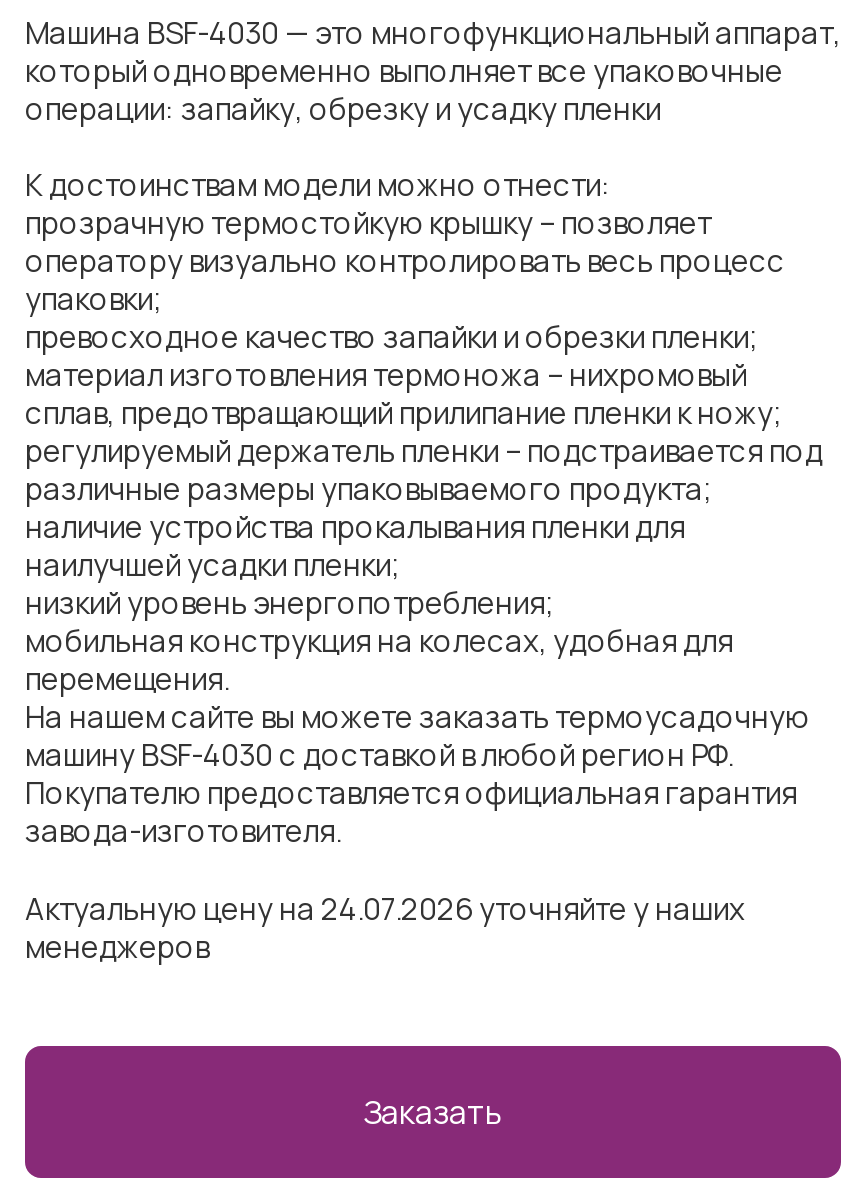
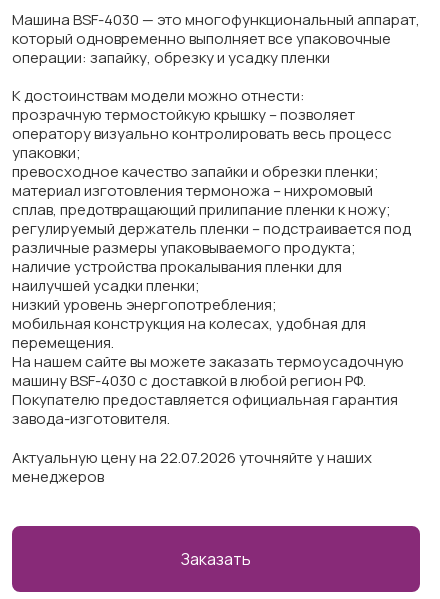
[25,888,745,930] Актуальную цену на 24.07.2026 уточняйте у наших -> [12,447,372,468] Актуальную цену на 22.07.2026 уточняйте у наших

